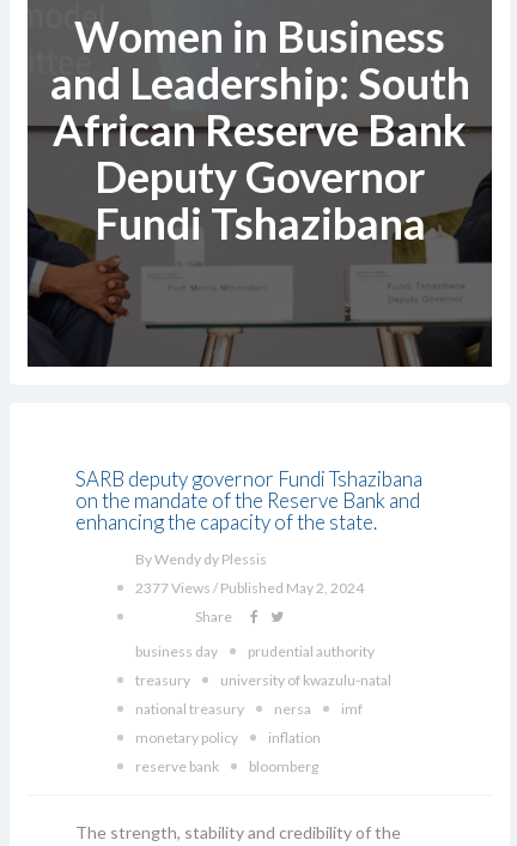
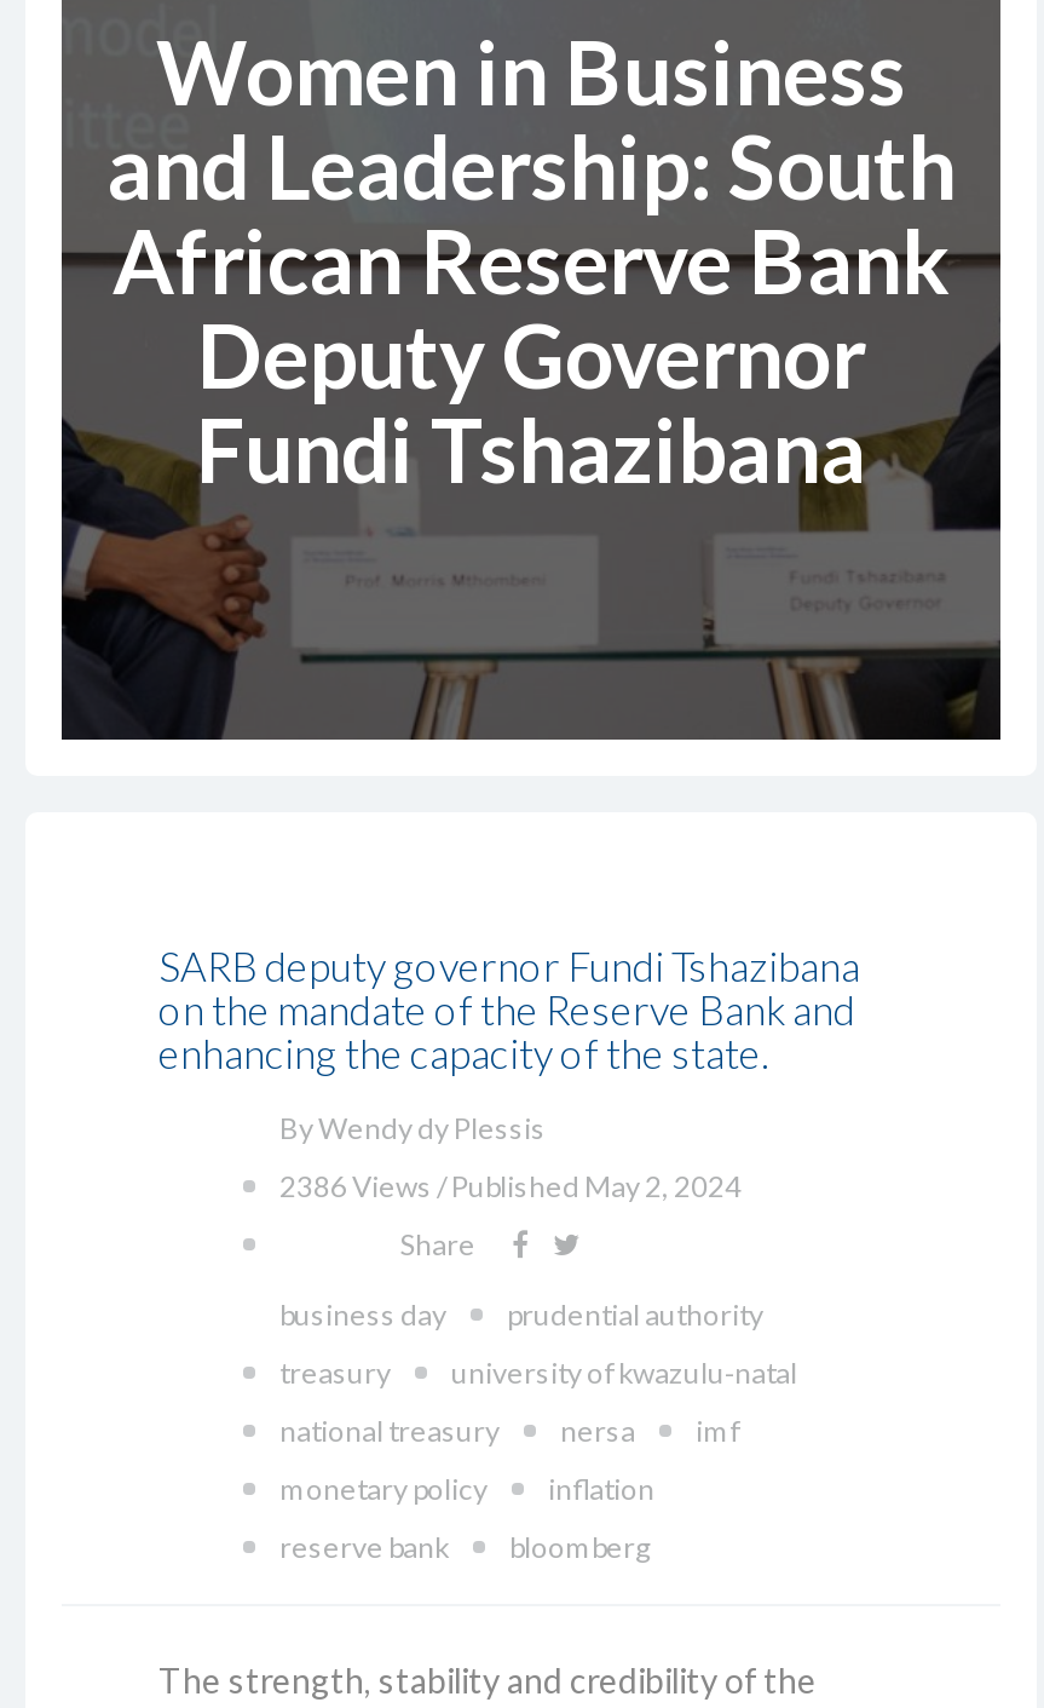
[135,578,364,596] 2377 Views / Published May 2, 2024 -> [279,1167,742,1203] 2386 Views / Published May 2, 2024

